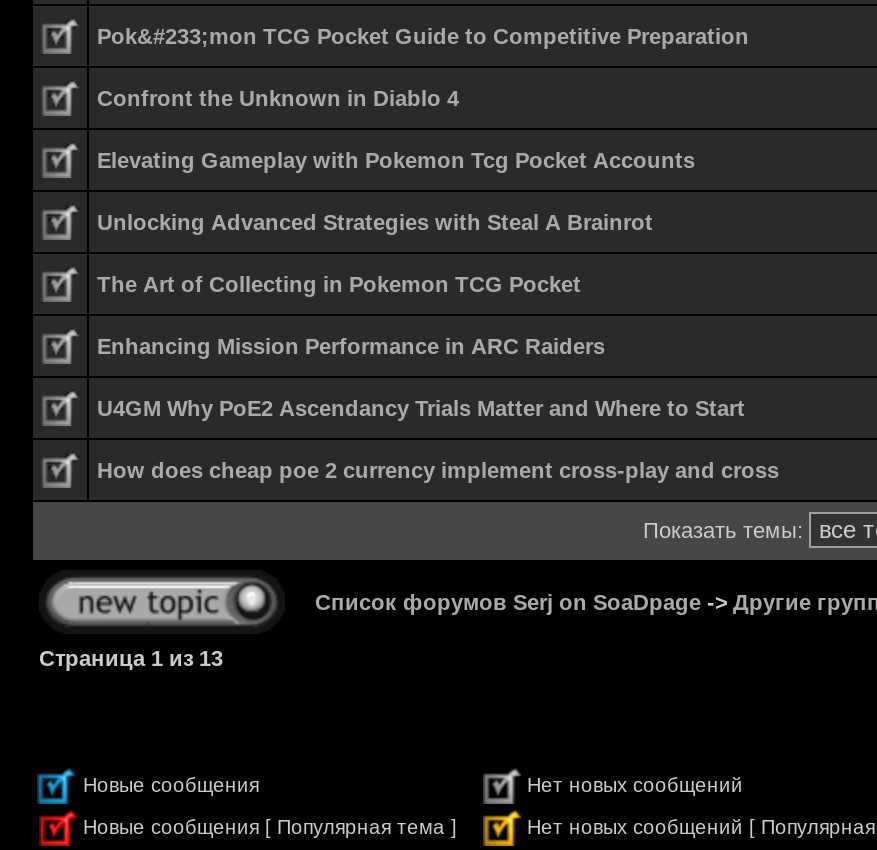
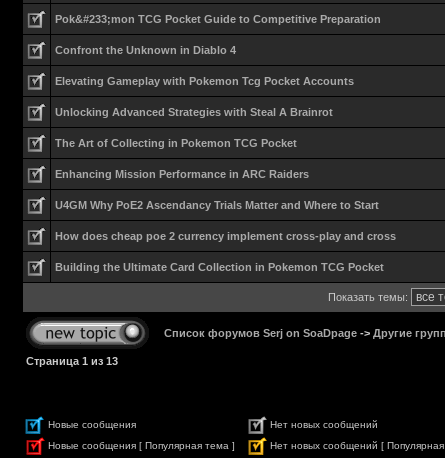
none -> [55,261,384,273] Building the Ultimate Card Collection in Pokemon TCG Pocket

